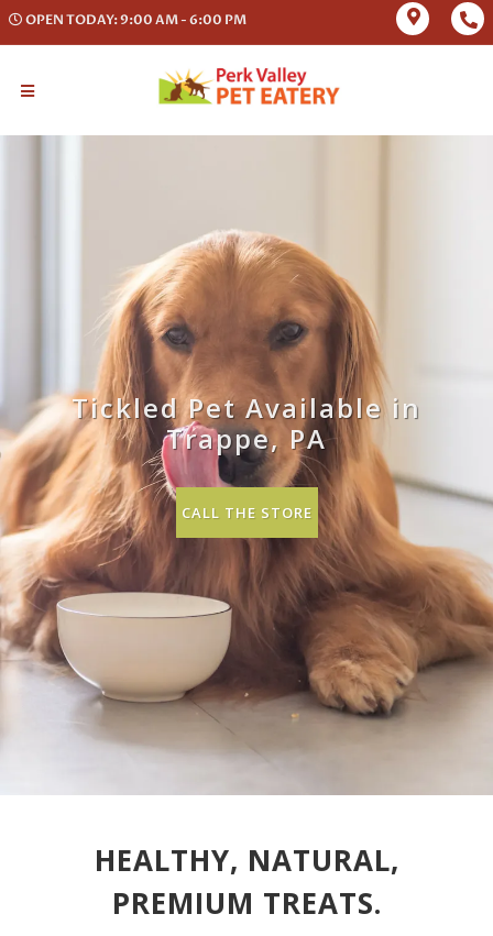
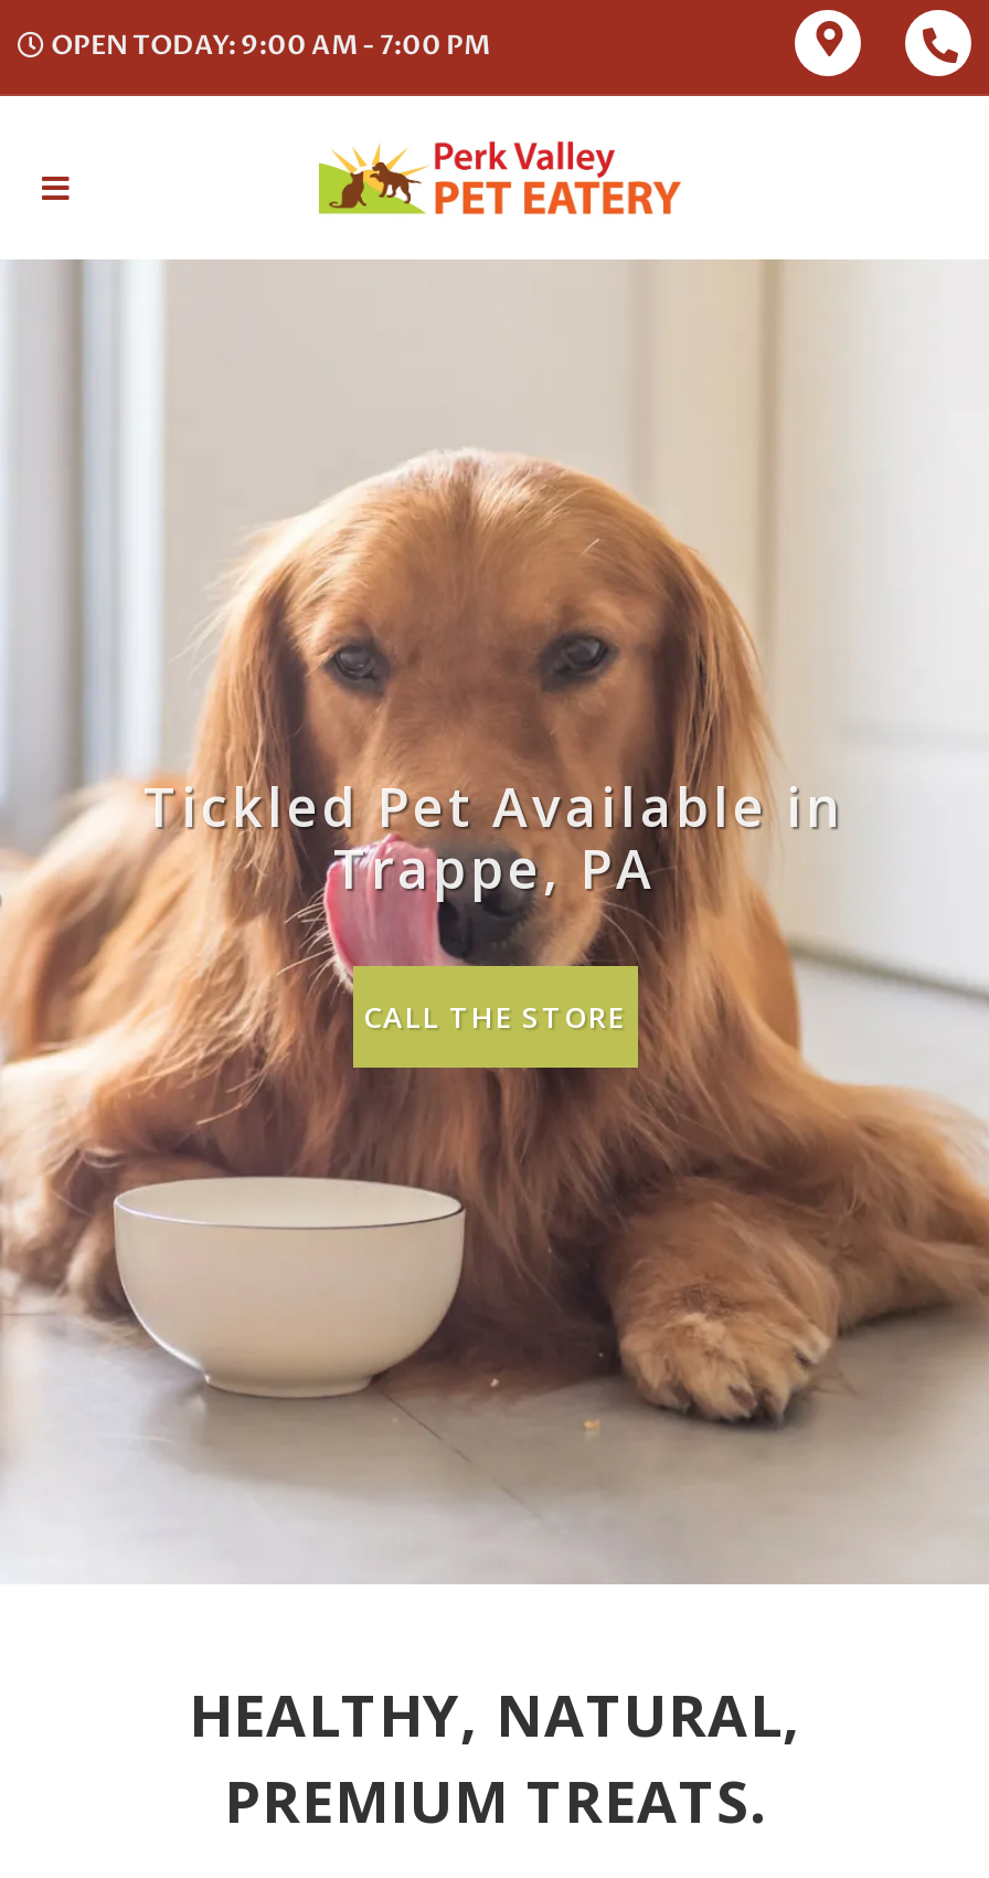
[25,11,246,29] OPEN TODAY: 9:00 AM - 6:00 PM -> [51,28,490,63] OPEN TODAY: 9:00 AM - 7:00 PM

